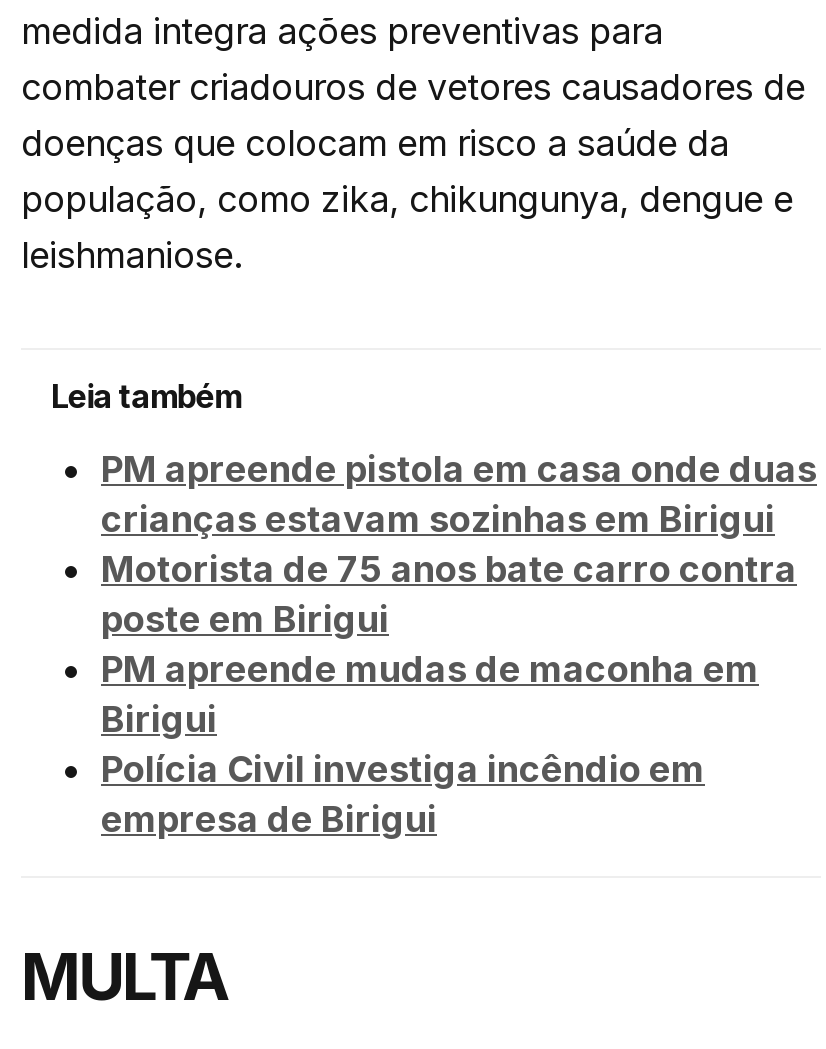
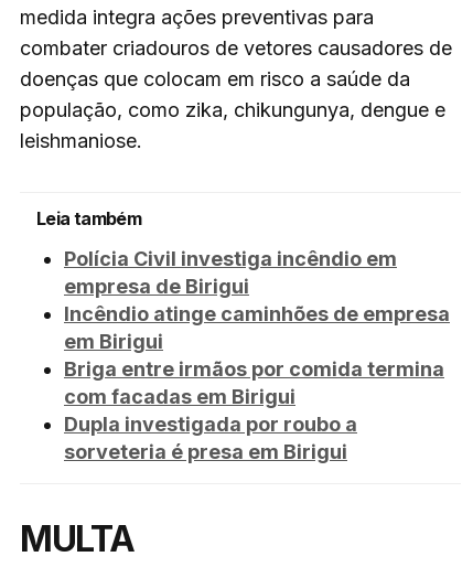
[101,447,817,739] PM apreende pistola em casa onde duas | crianças estavam sozinhas em Birigui | Motorista de 75 anos bate carro contra | poste em Birigui | PM apreende mudas de maconha em | Birigui -> none
moved [101,747,705,839] -> [64,247,397,297]: Polícia Civil investiga incêndio em | empresa de Birigui
none -> [64,302,450,463] Incêndio atinge caminhões de empresa | em Birigui | Briga entre irmãos por comida termina | com facadas em Birigui | Dupla investigada por roubo a | sorveteria é presa em Birigui

